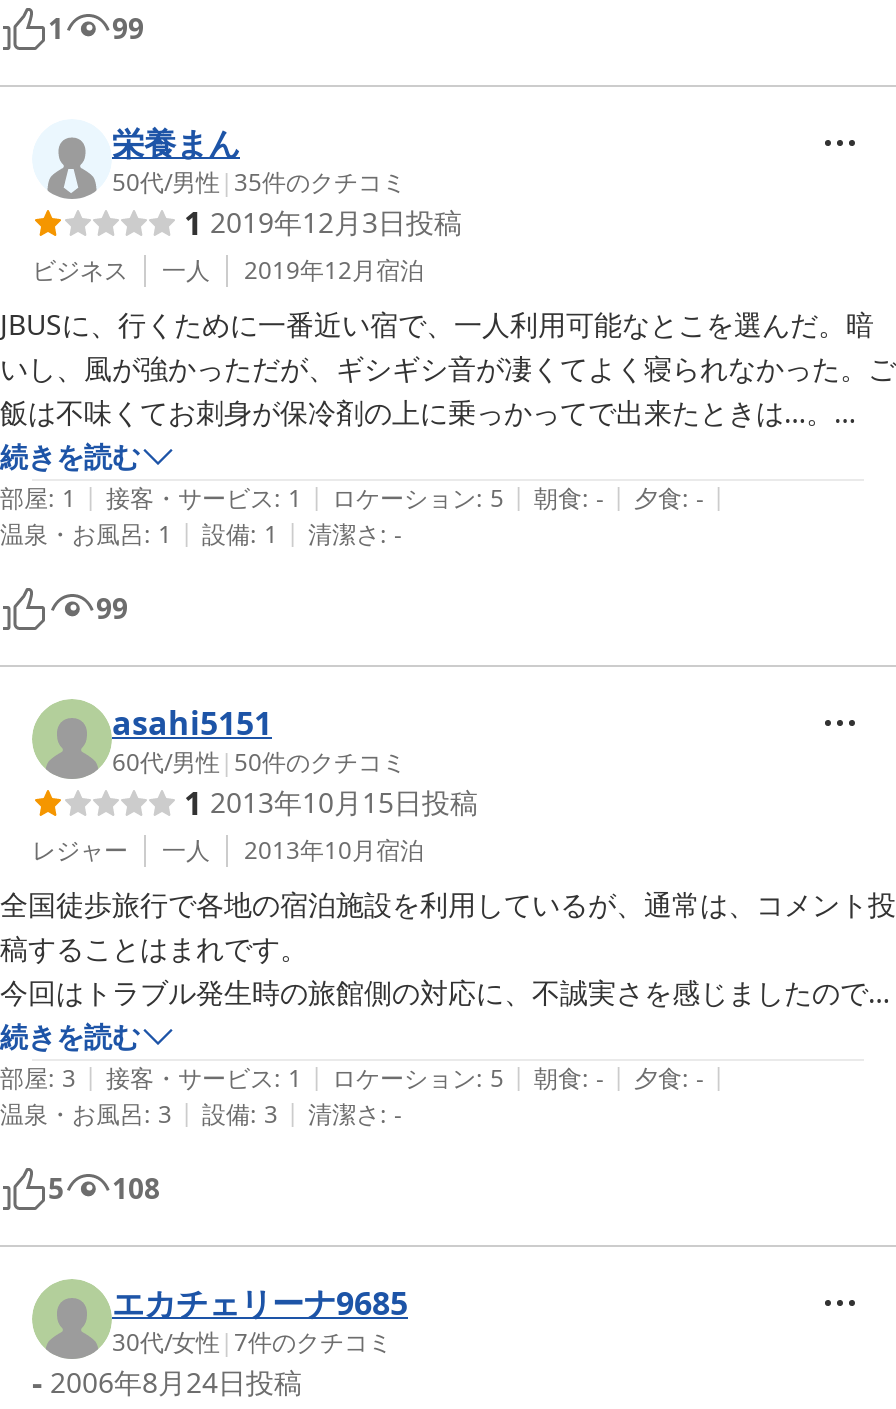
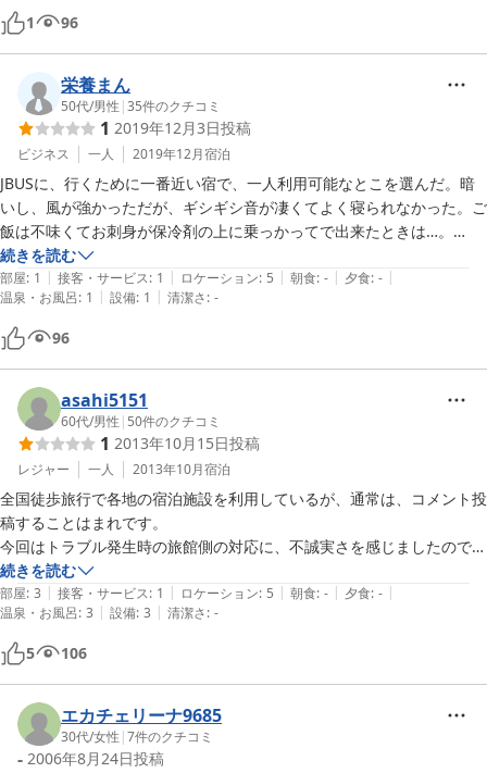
[48,9,144,47] 1 99 -> [26,12,78,33] 1 96
[96,589,128,627] 99 -> [52,327,70,348] 96
[48,1169,160,1207] 5 108 -> [26,643,87,663] 5 106

